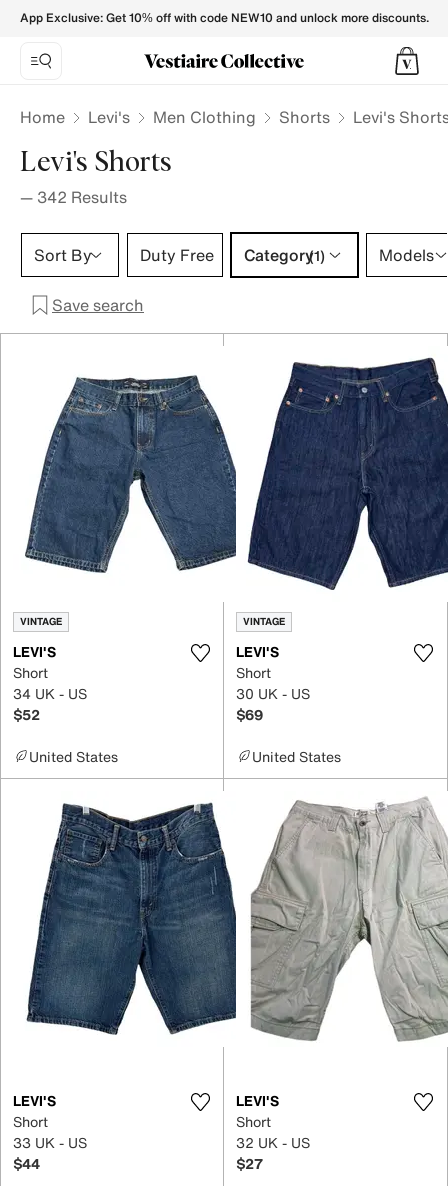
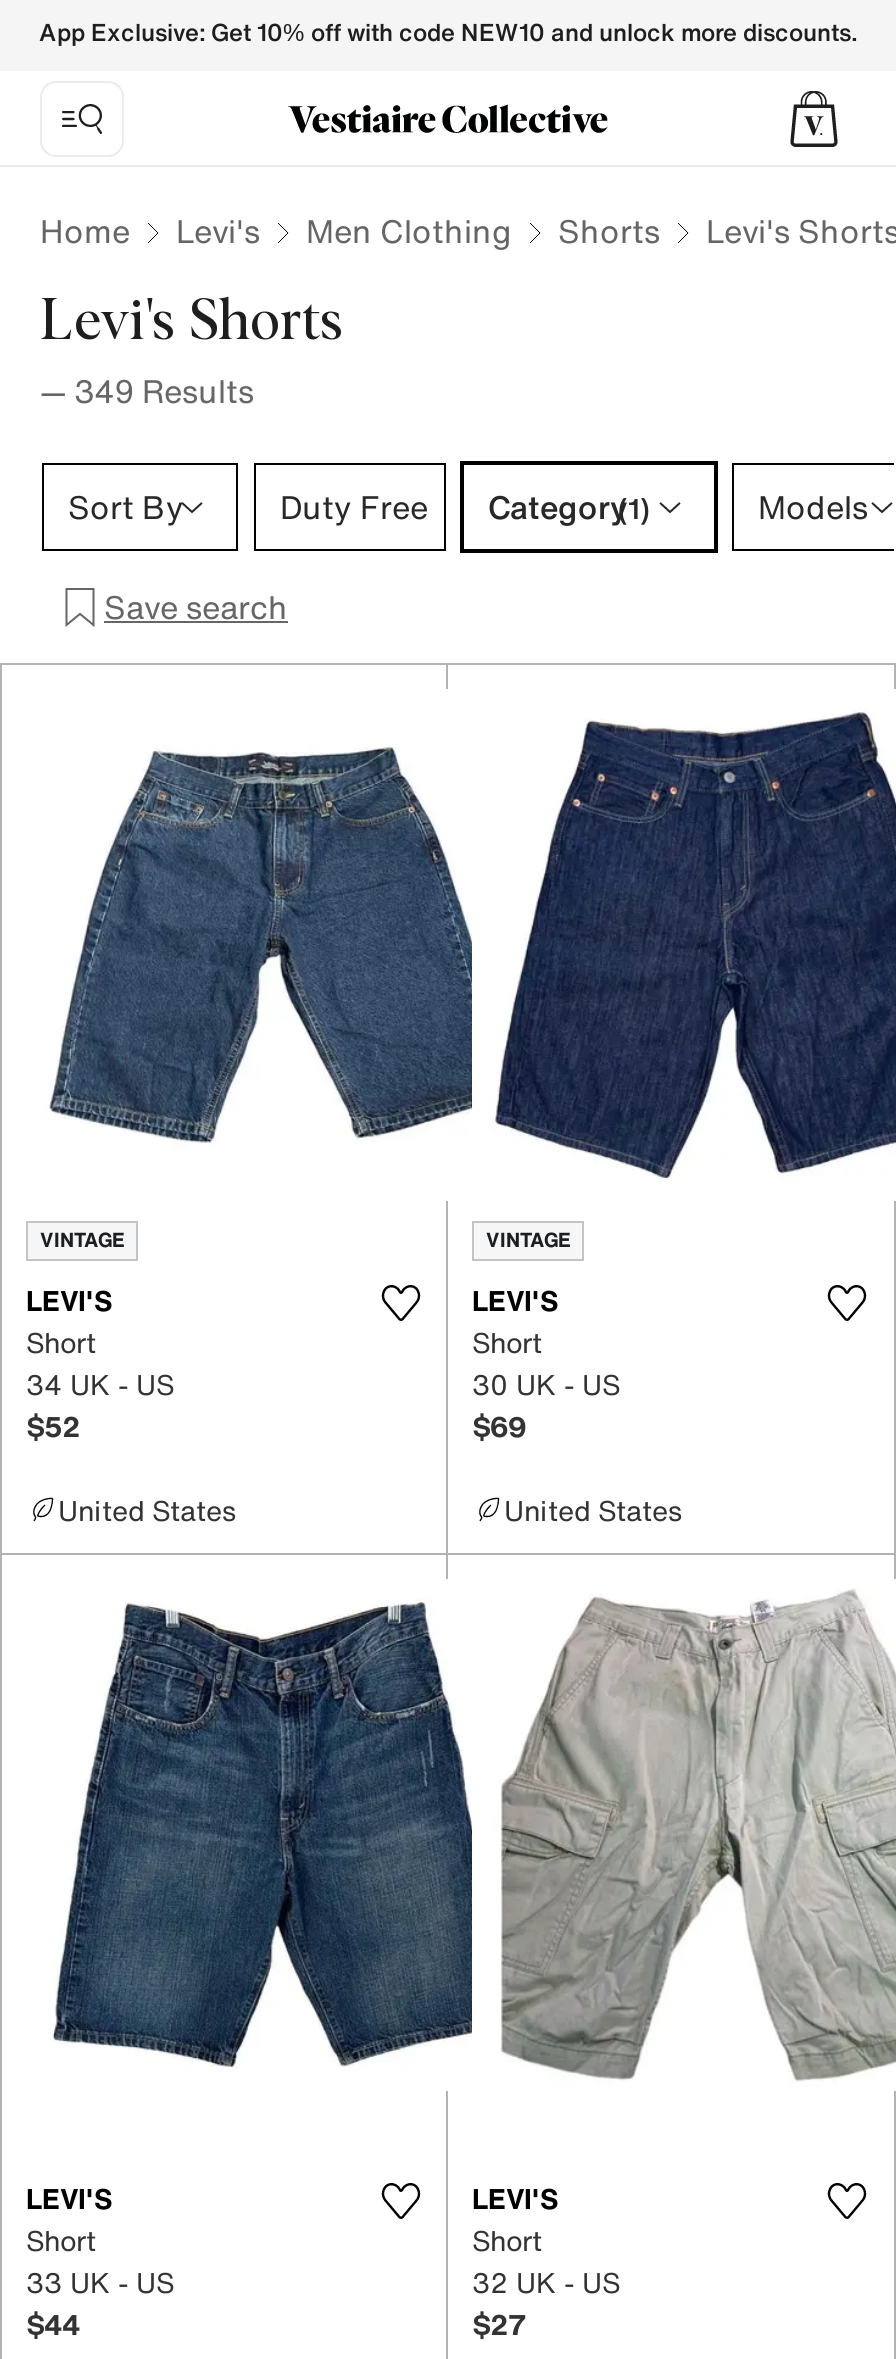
[20,185,127,209] — 342 Results -> [40,367,254,415] — 349 Results

